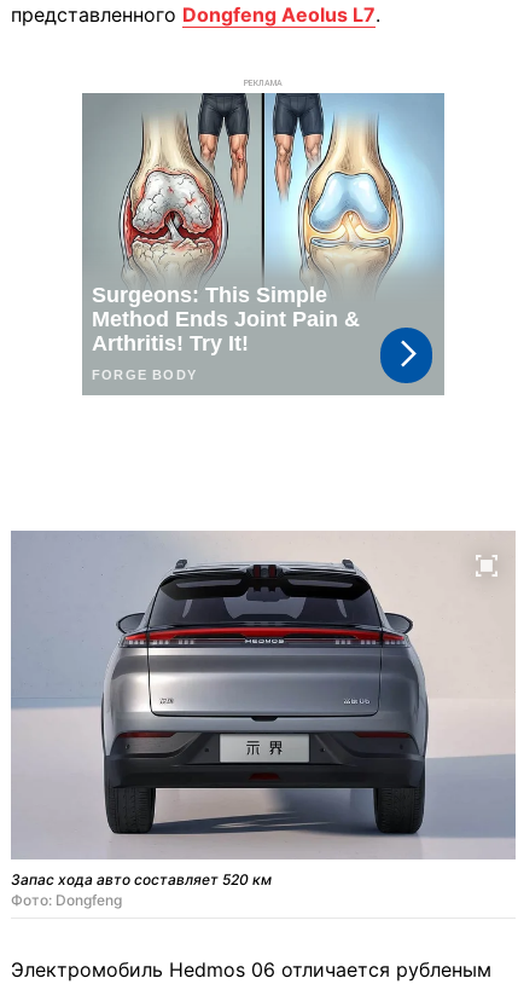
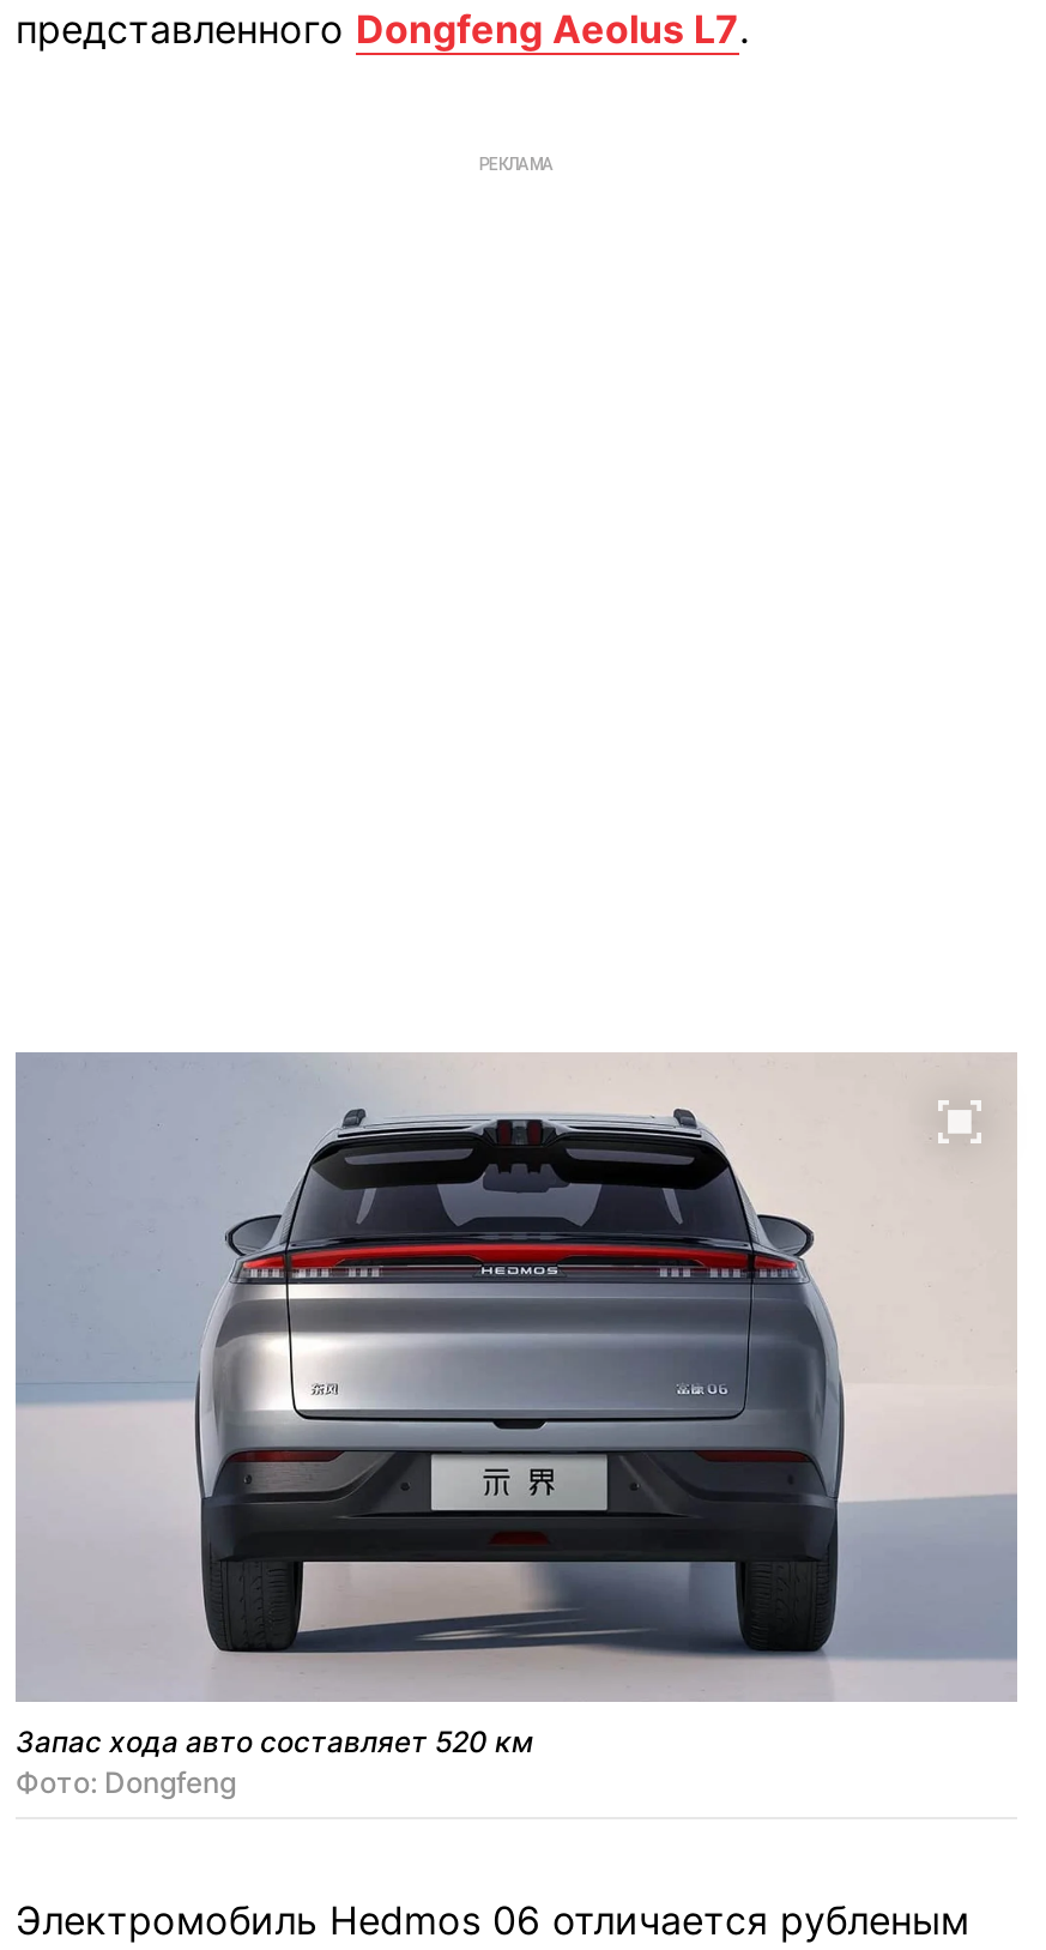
[81,92,446,395] [image] -> none

